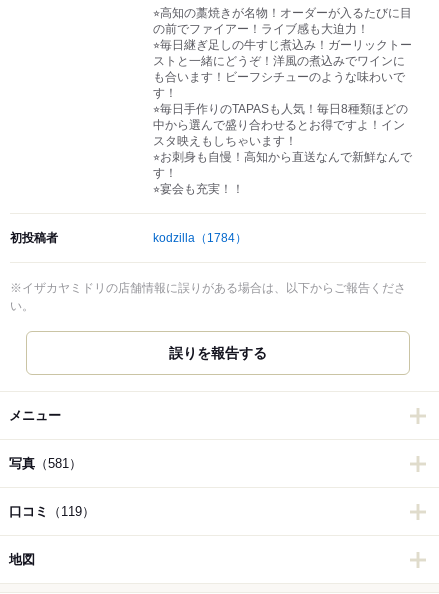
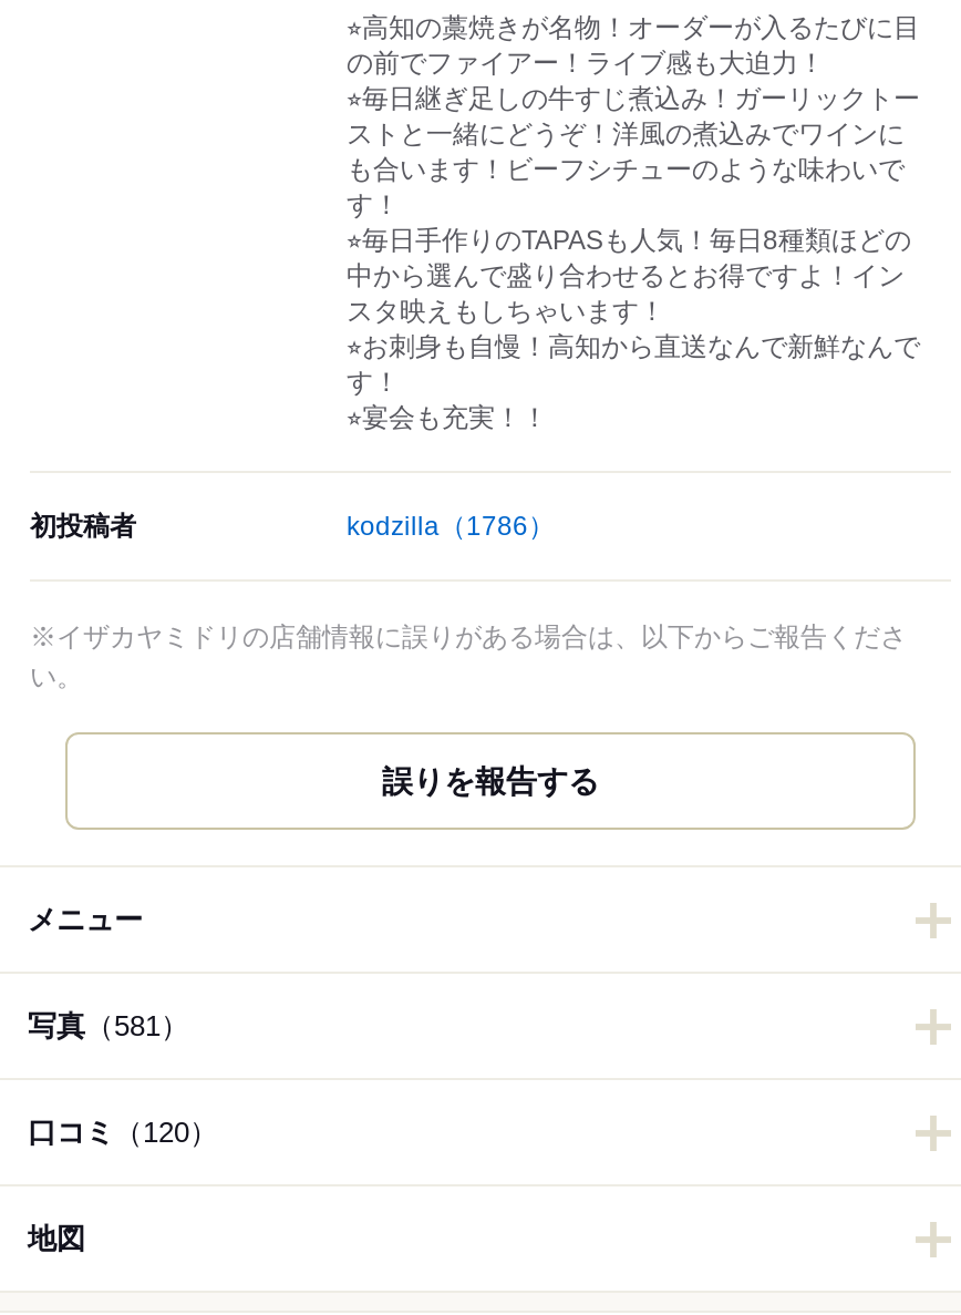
[153,231,247,245] kodzilla（1784） -> [347,511,555,542] kodzilla（1786）
[9,504,95,519] 口コミ（119） -> [28,1116,218,1149] 口コミ（120）

